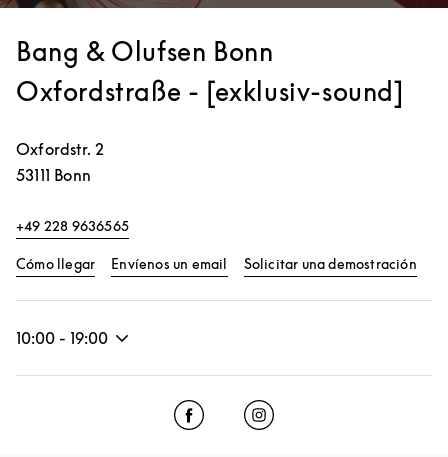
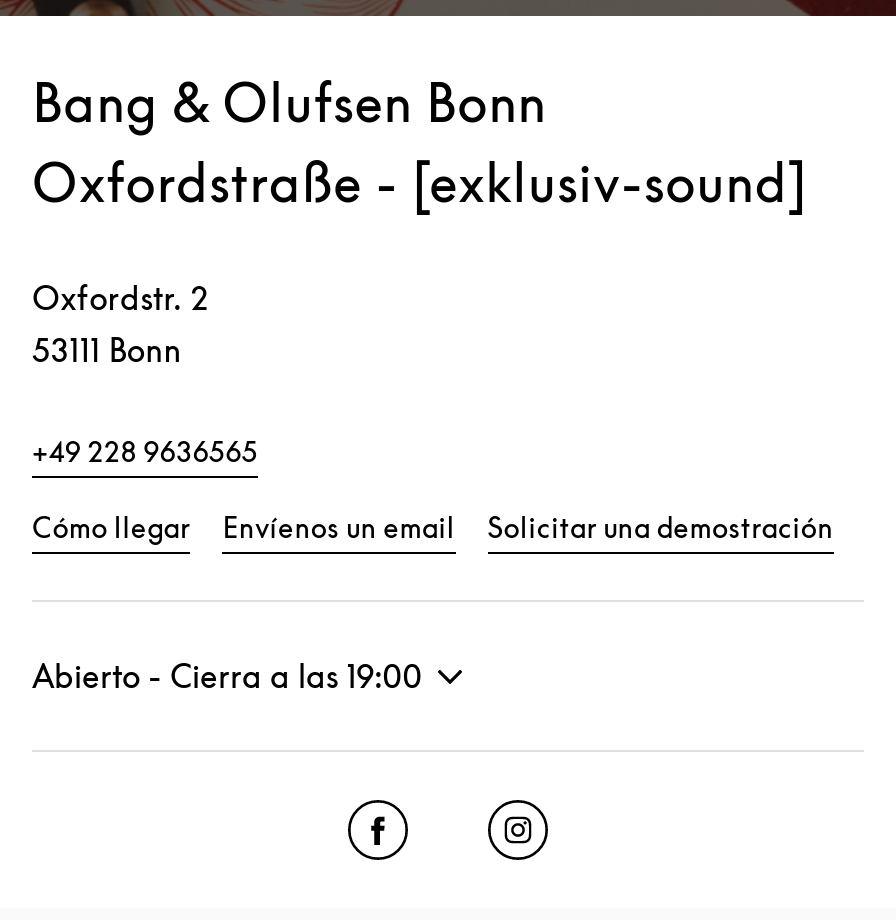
[16,328,108,348] 10:00 - 19:00 -> [32,656,422,696] Abierto - Cierra a las 19:00

